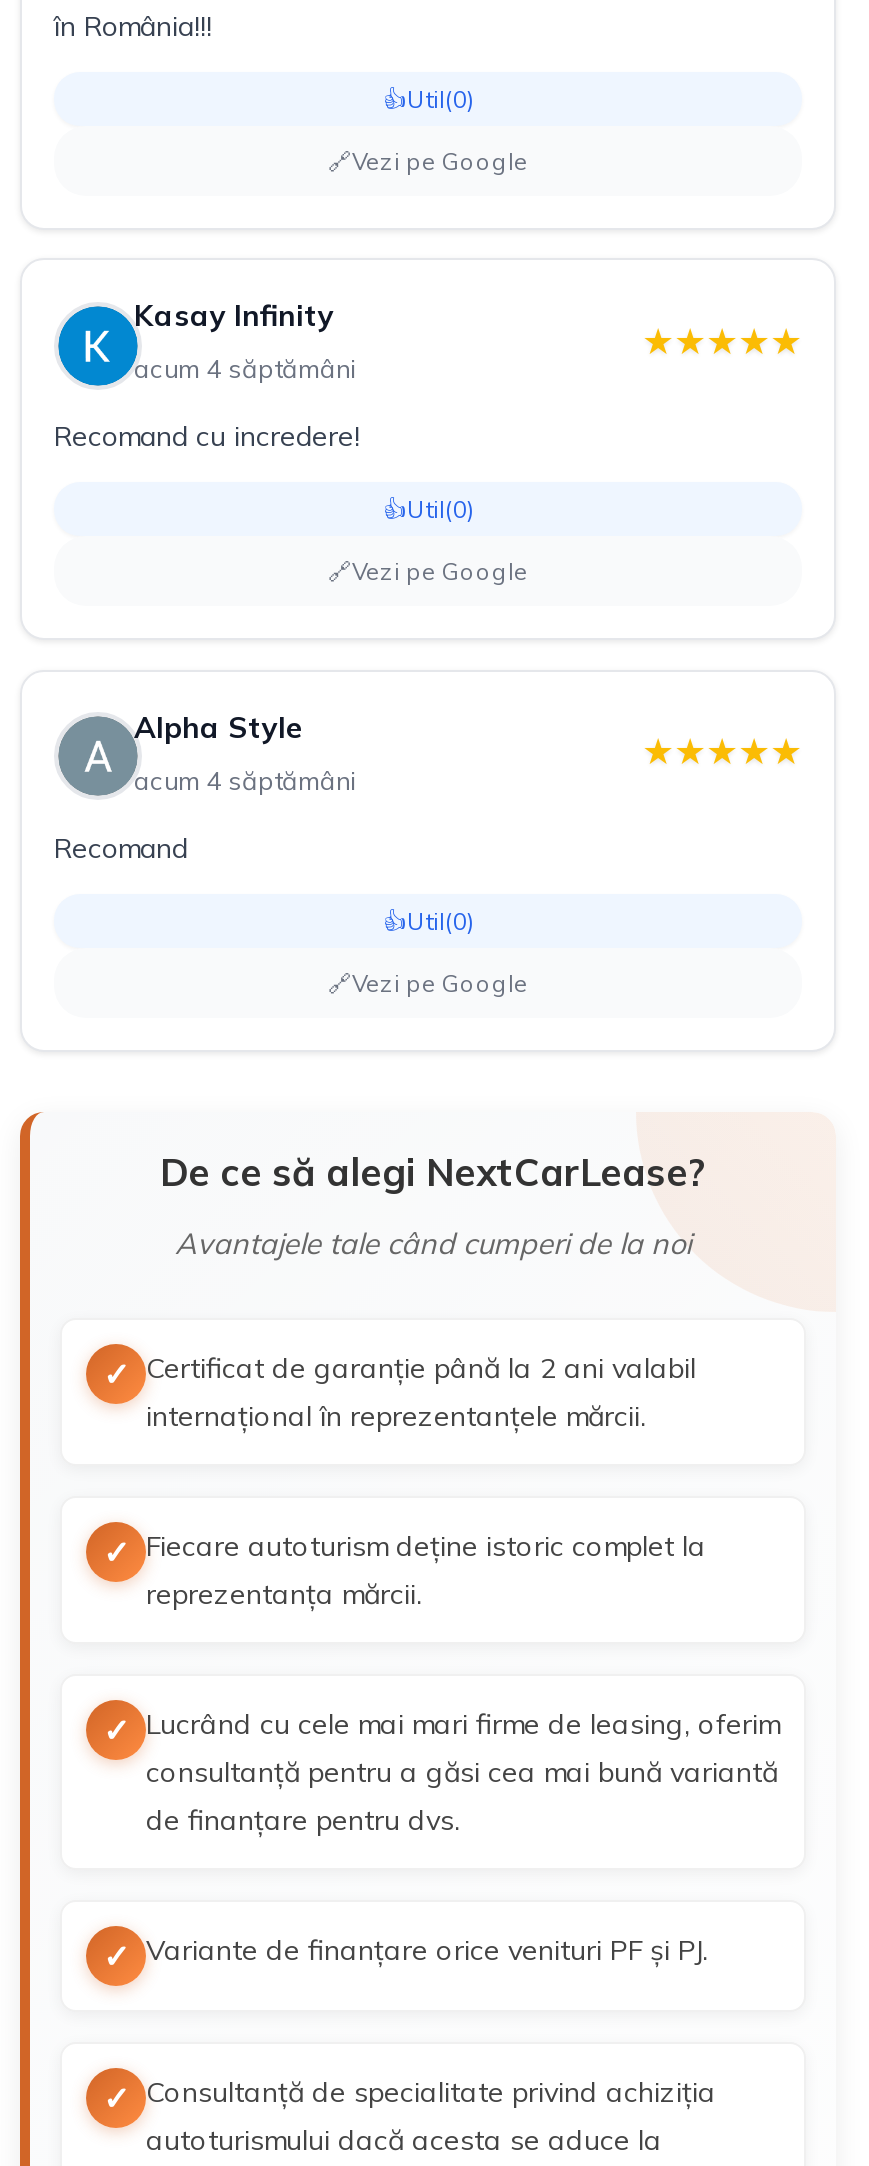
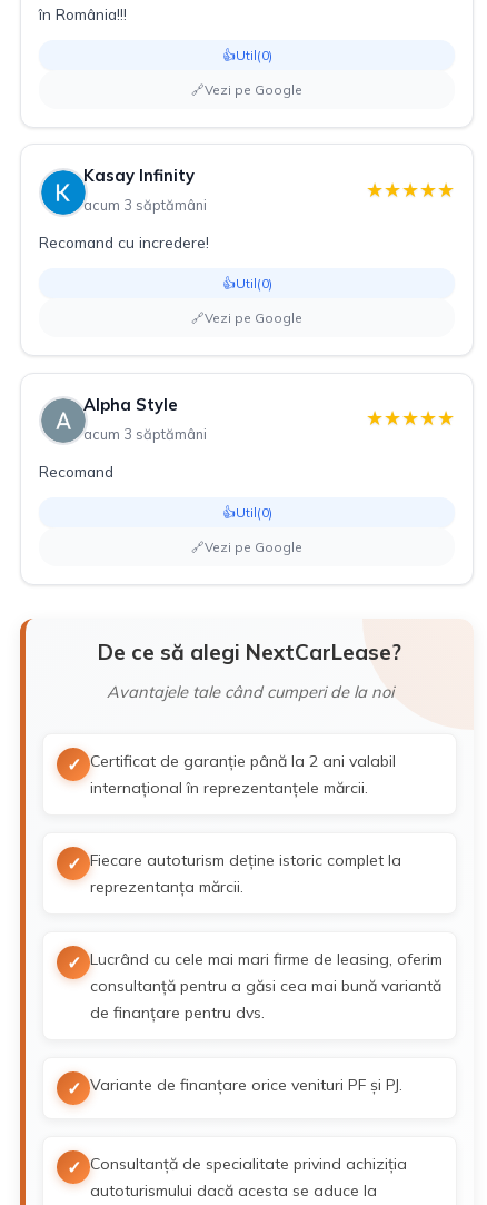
[134,352,356,384] acum 4 săptămâni -> [83,196,207,214] acum 3 săptămâni
[134,763,356,795] acum 4 săptămâni -> [83,425,207,443] acum 3 săptămâni

